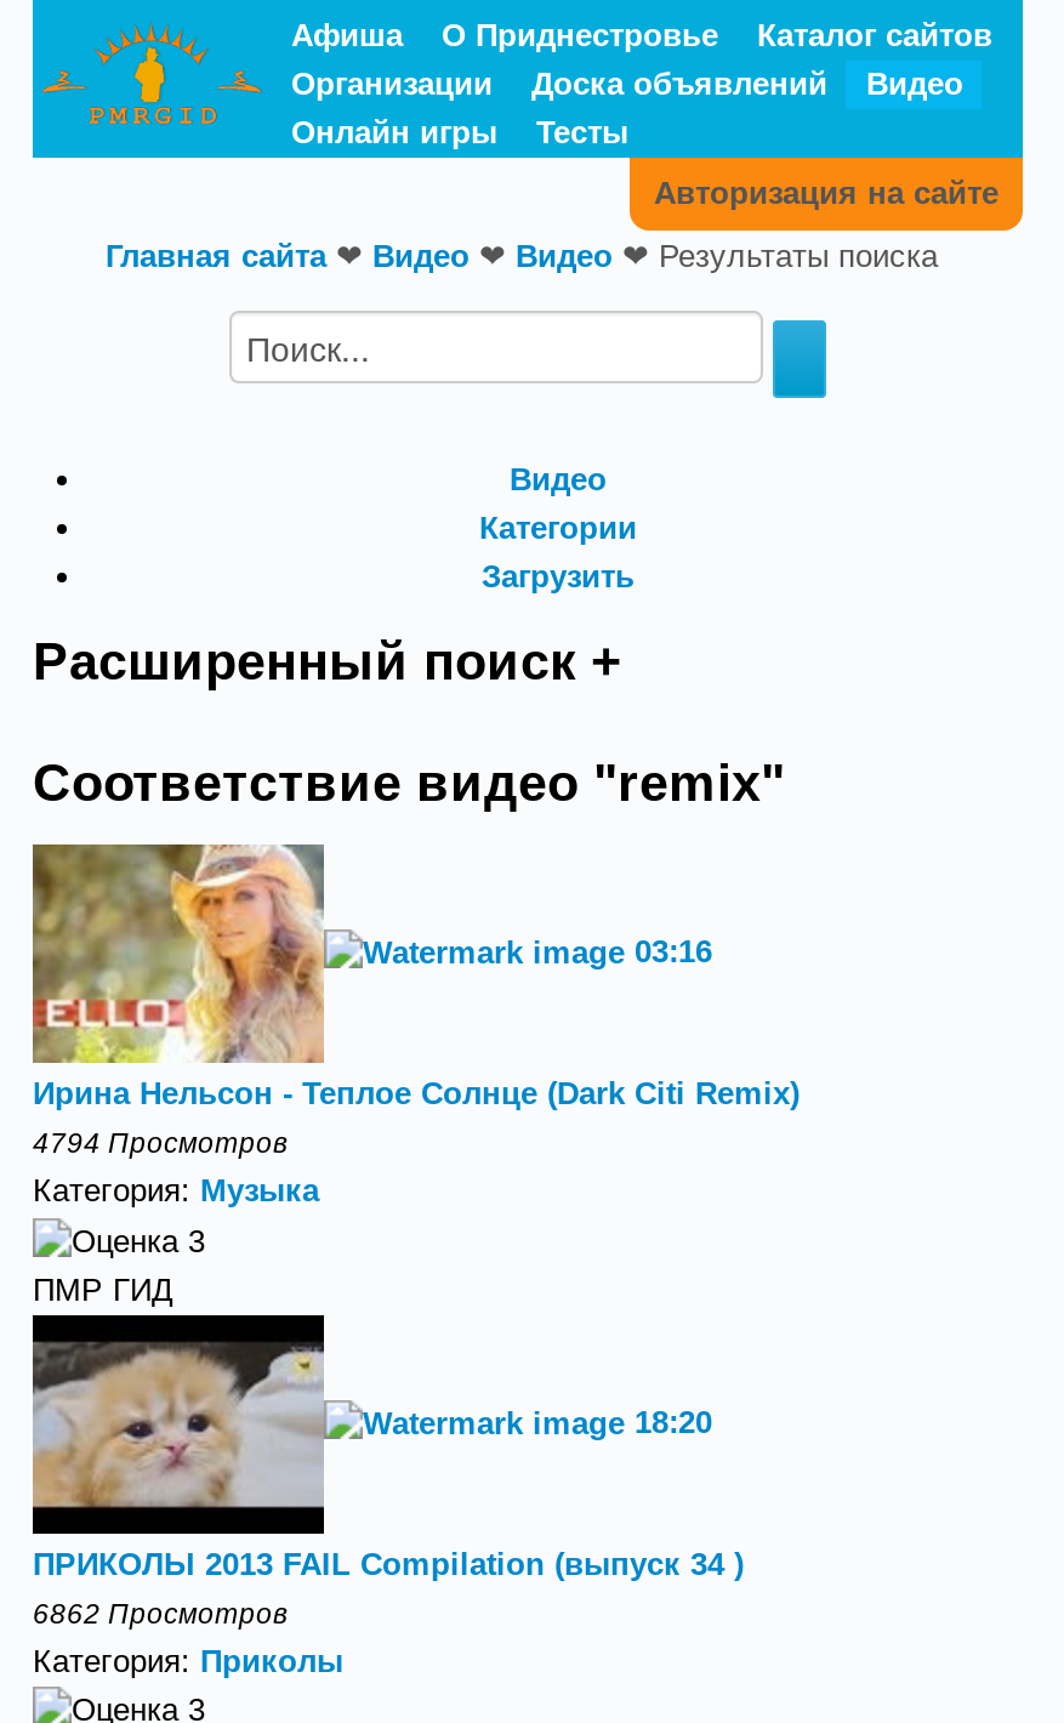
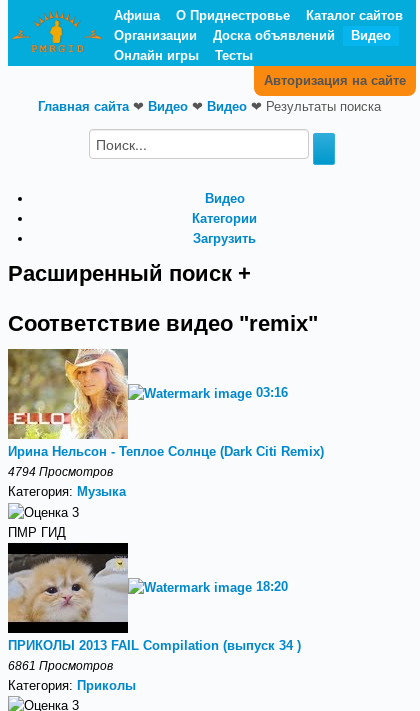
[33,1596,288,1627] 6862 Просмотров -> [8,659,113,672] 6861 Просмотров

